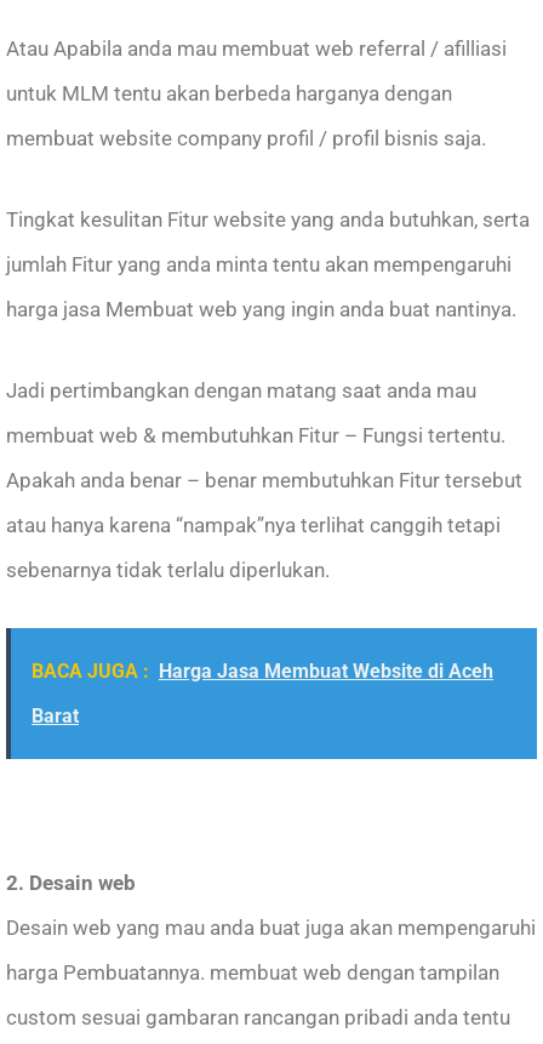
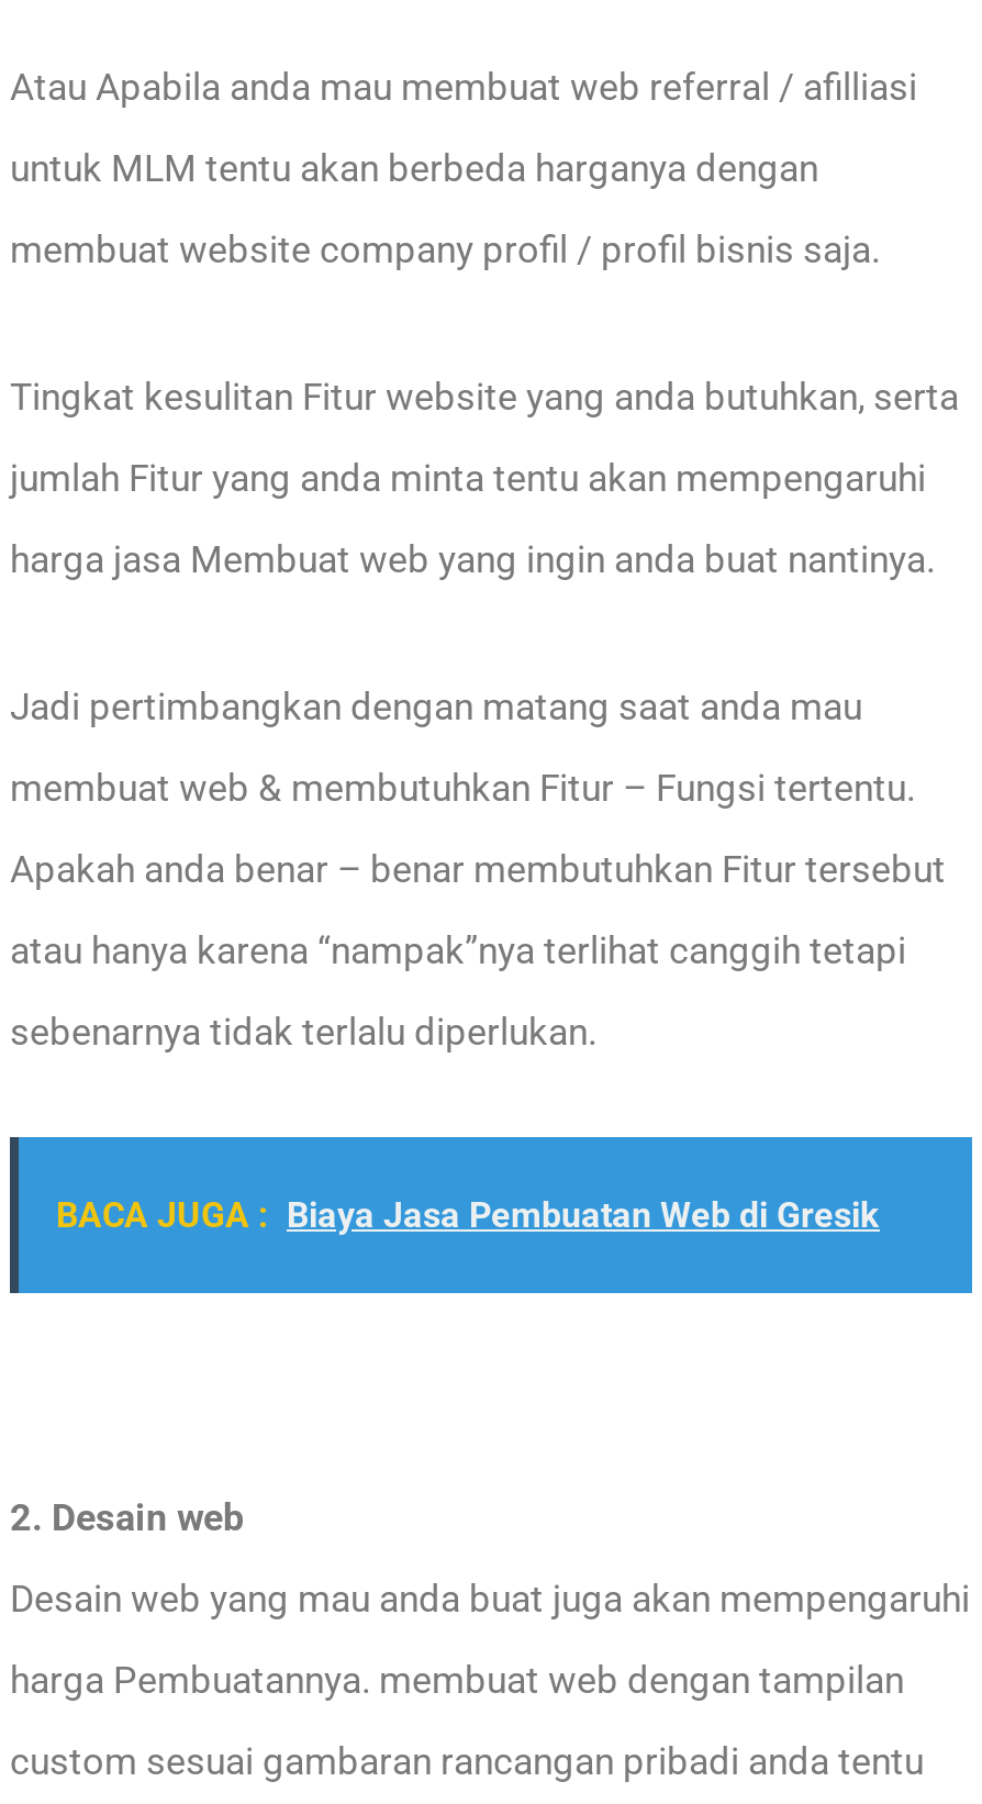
[32,660,493,728] BACA JUGA : Harga Jasa Membuat Website di Aceh | Barat -> [56,1195,880,1236] BACA JUGA : Biaya Jasa Pembuatan Web di Gresik

